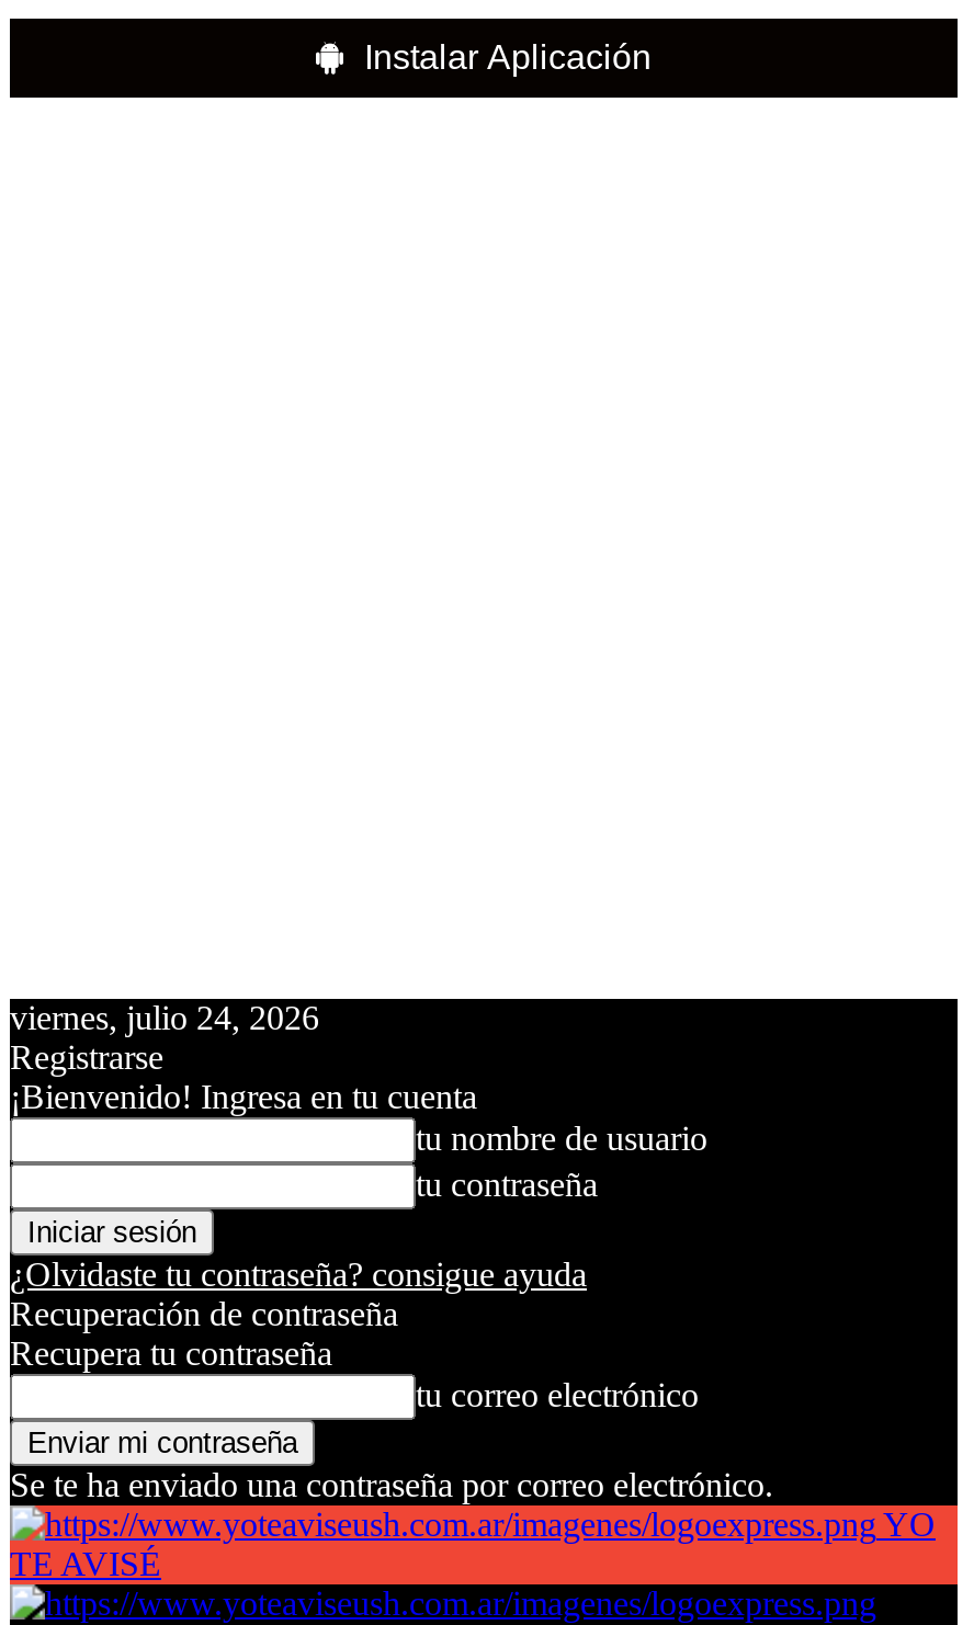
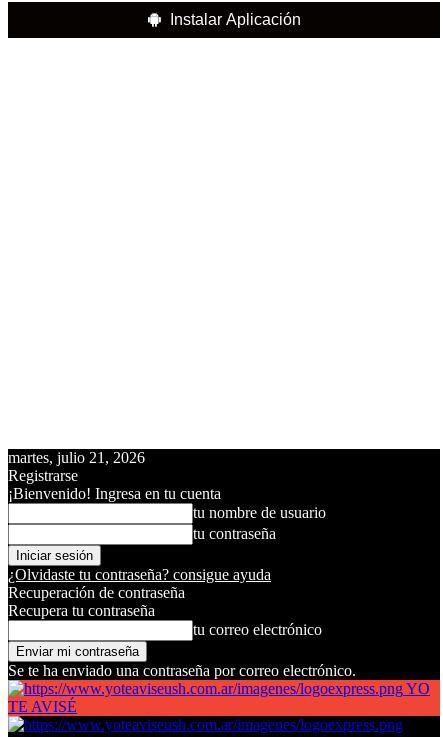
[10,999,319,1036] viernes, julio 24, 2026 -> [8,449,145,466] martes, julio 21, 2026

